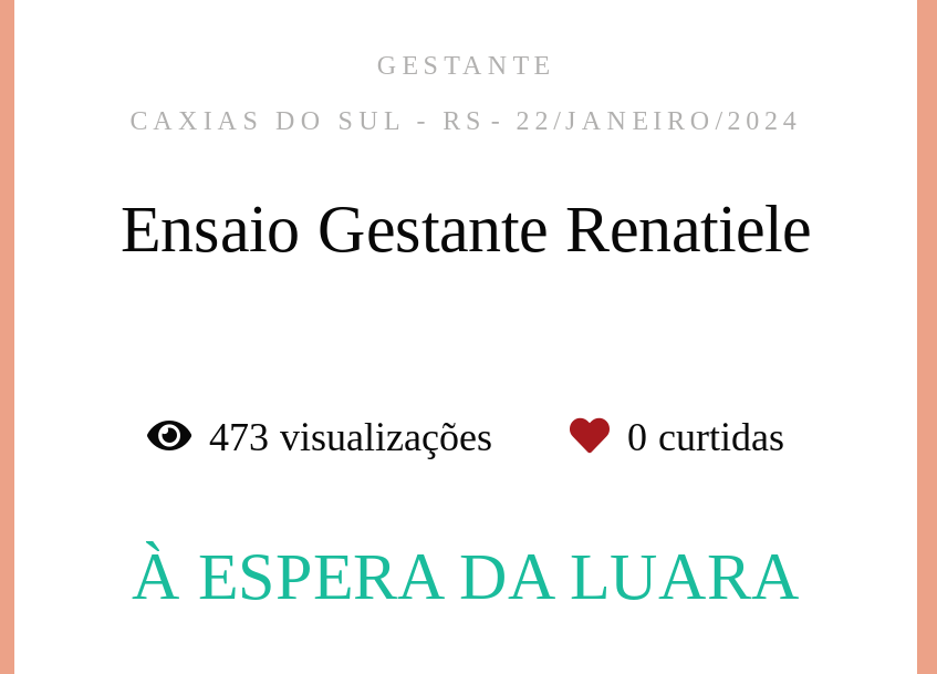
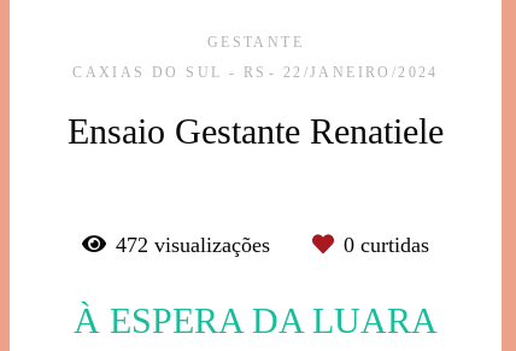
[209,414,503,459] 473 visualizações -> [116,232,276,257] 472 visualizações

